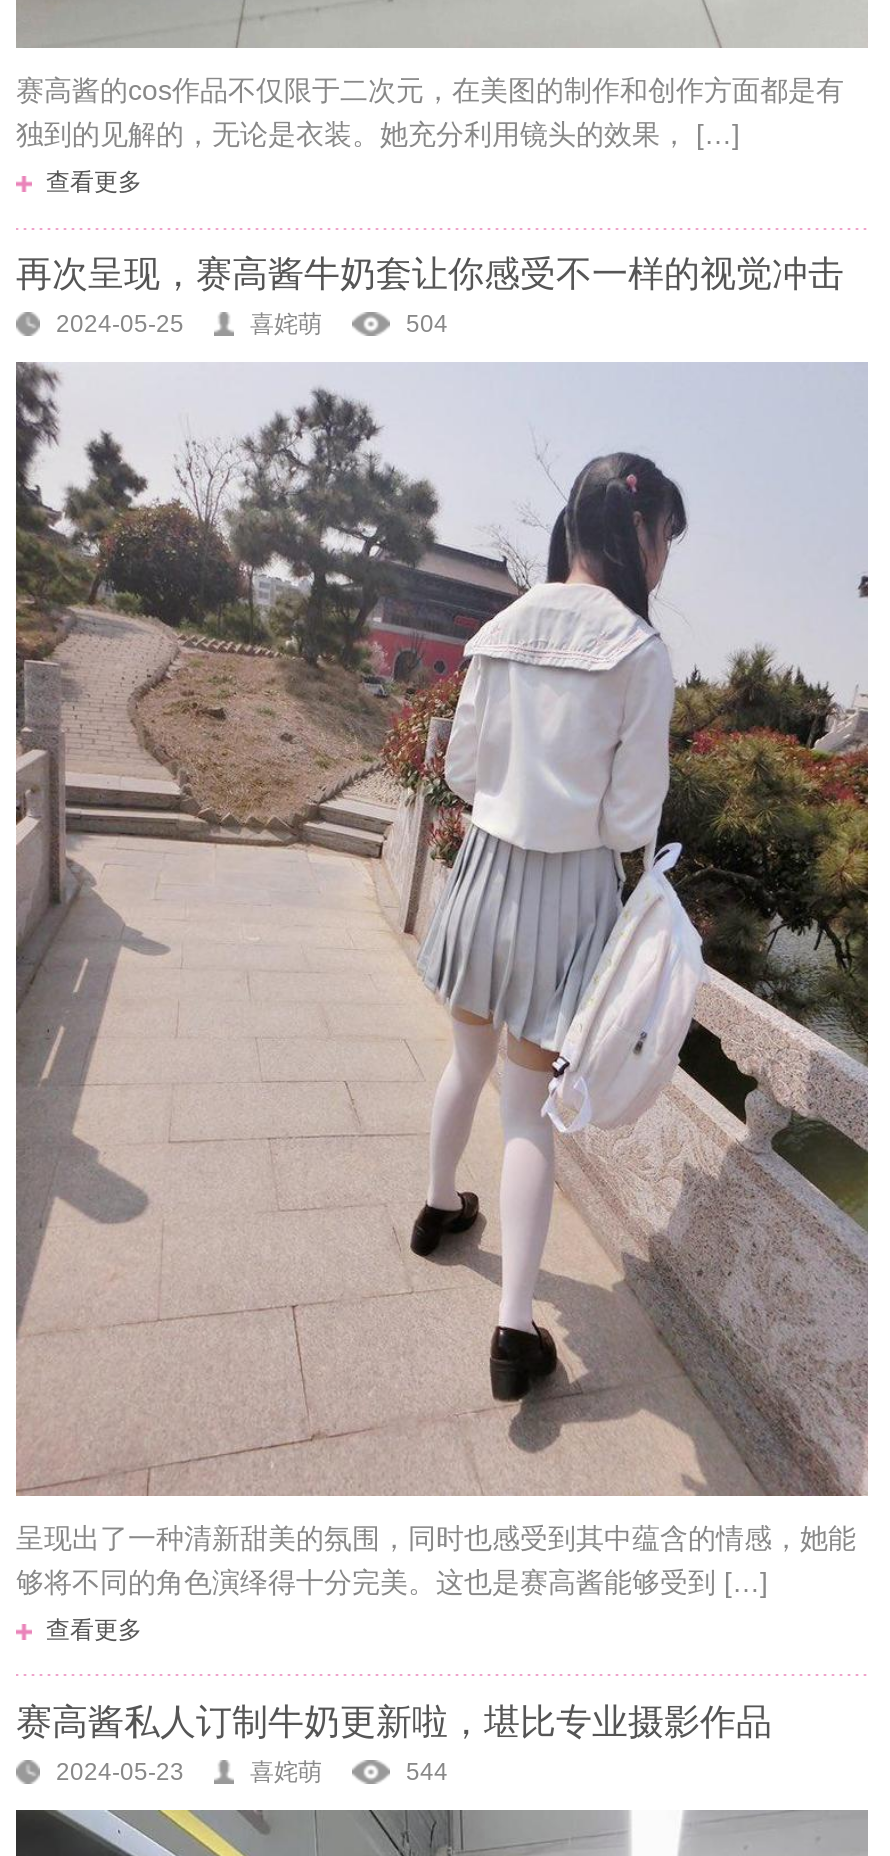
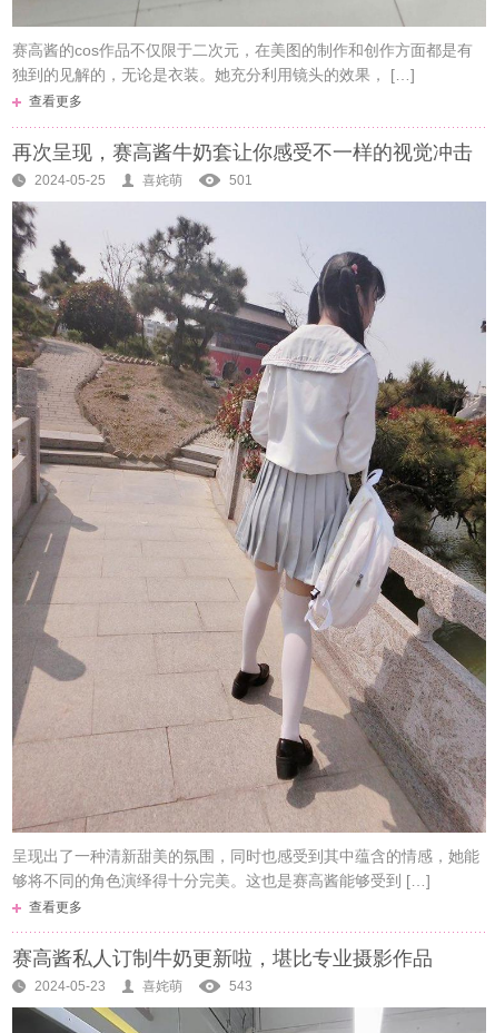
[406,309,448,337] 504 -> [229,172,253,188] 501
[406,1759,448,1787] 544 -> [229,979,253,994] 543

